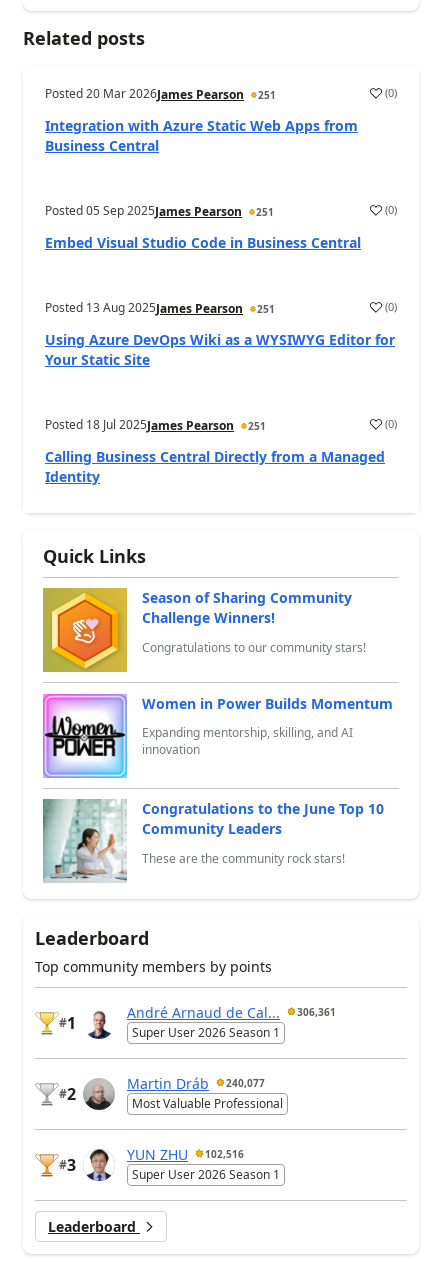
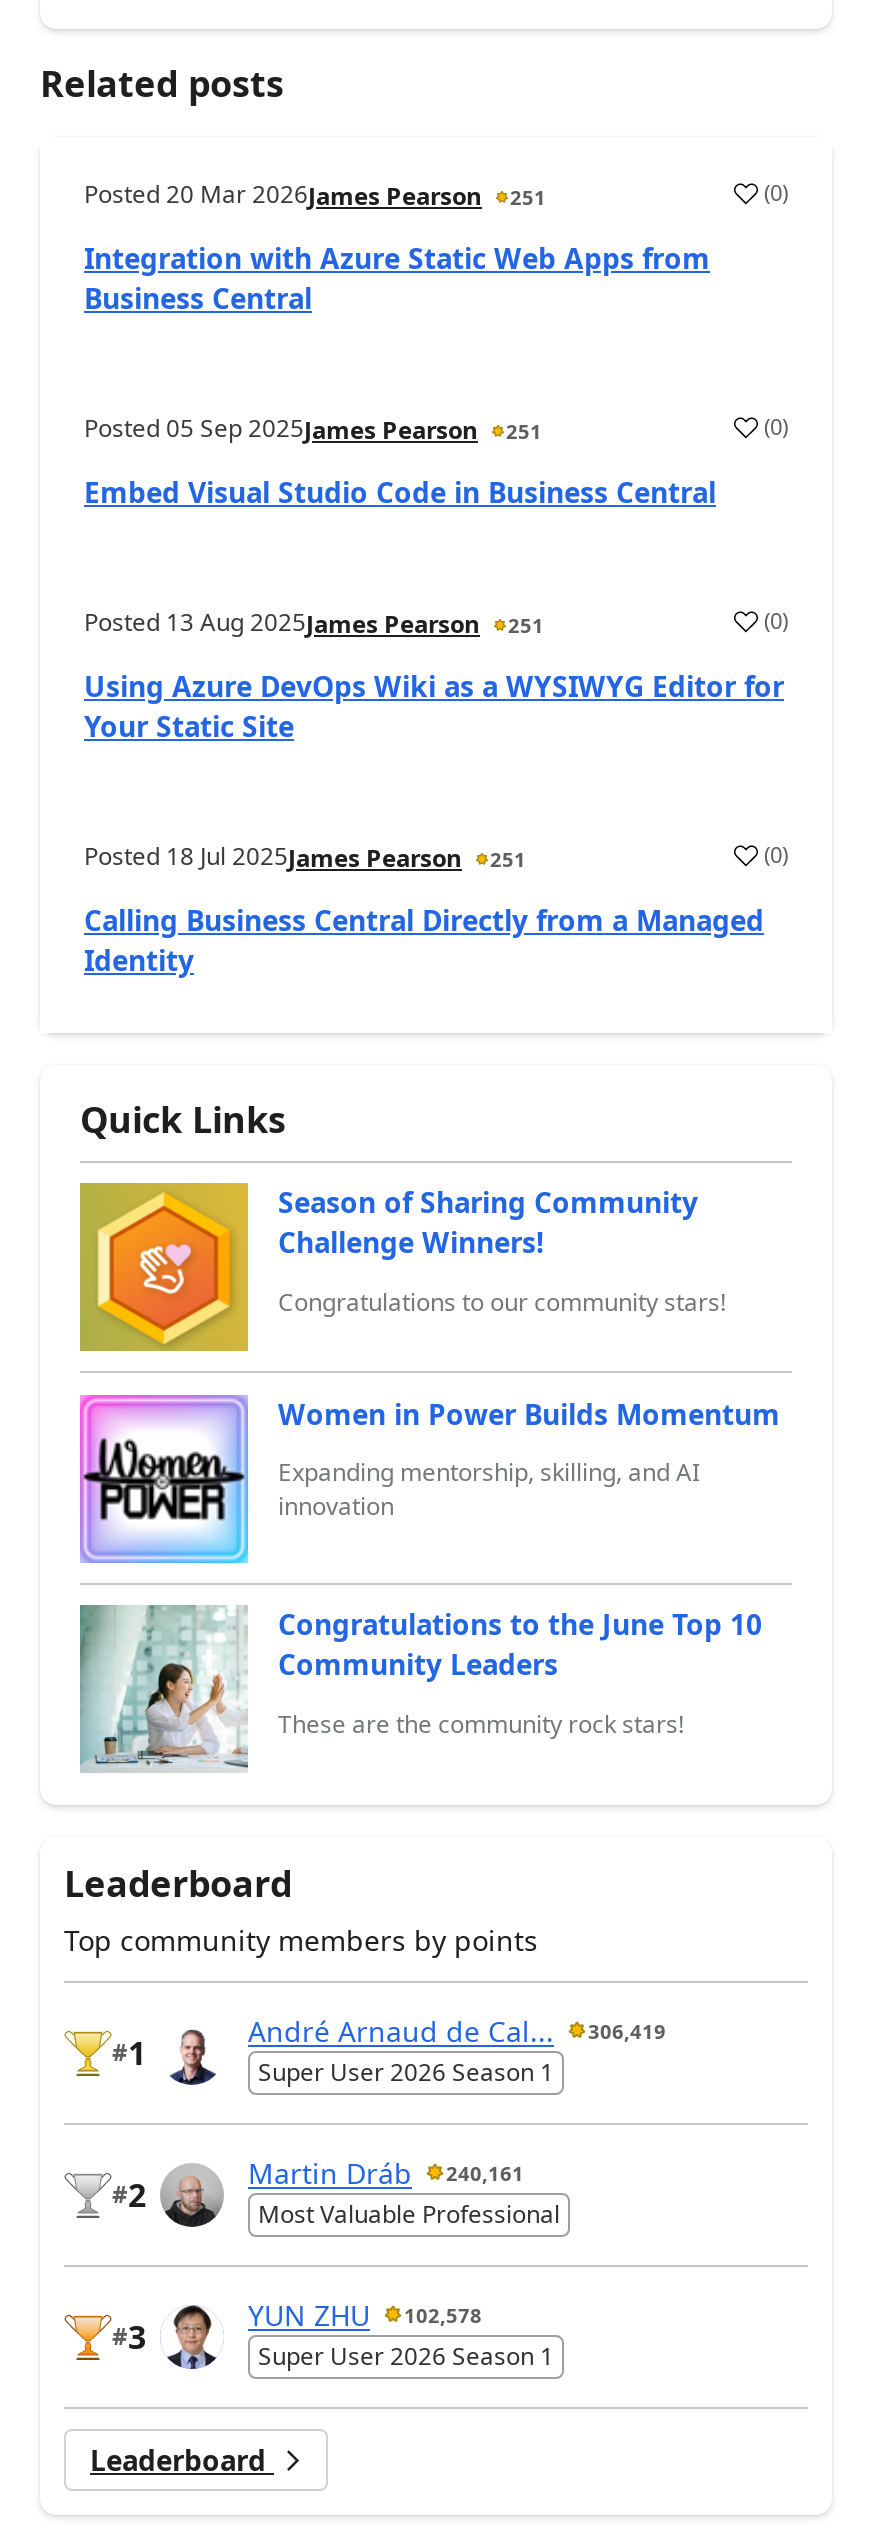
[127,1002,336,1021] André Arnaud de Cal... 306,361 -> [248,2011,666,2049] André Arnaud de Cal... 306,419
[127,1073,265,1092] Martin Dráb 240,077 -> [248,2153,524,2191] Martin Dráb 240,161
[127,1144,244,1163] YUN ZHU 102,516 -> [248,2295,482,2333] YUN ZHU 102,578

